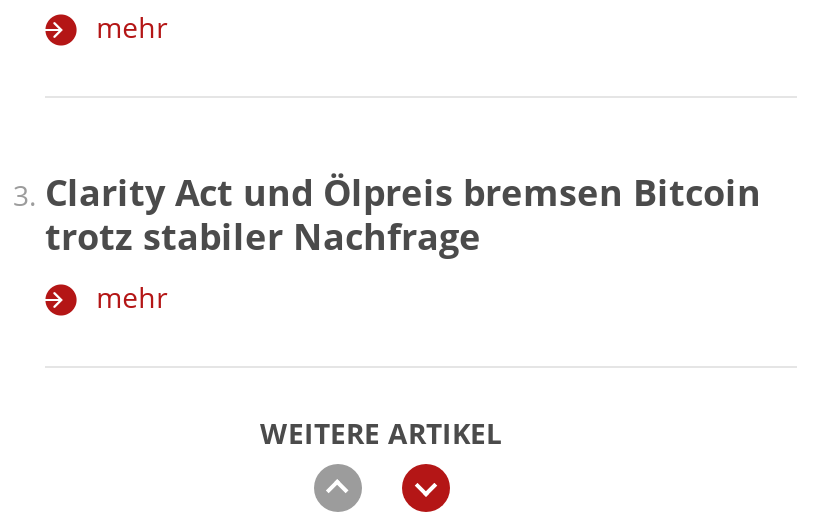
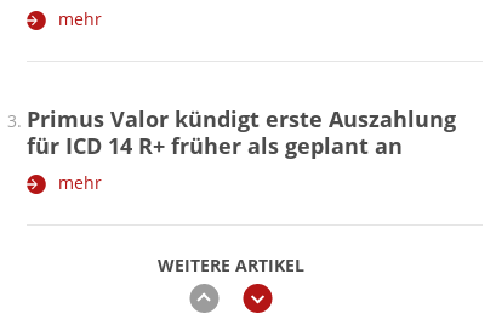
[45,169,761,261] Clarity Act und Ölpreis bremsen Bitcoin | trotz stabiler Nachfrage -> [27,104,456,160] Primus Valor kündigt erste Auszahlung | für ICD 14 R+ früher als geplant an

